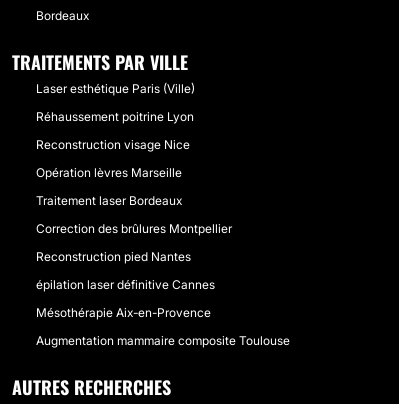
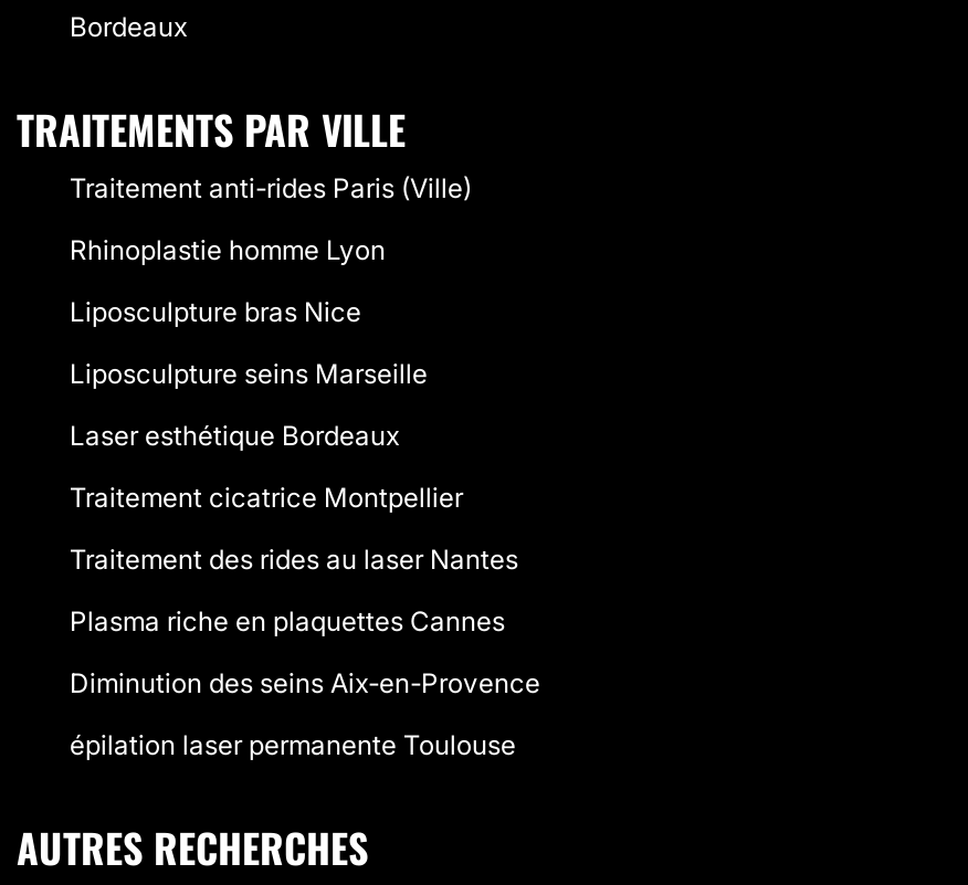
[36,81,195,96] Laser esthétique Paris (Ville) -> [70,171,472,204] Traitement anti-rides Paris (Ville)
[36,109,194,124] Réhaussement poitrine Lyon -> [70,233,386,266] Rhinoplastie homme Lyon
[36,137,190,152] Reconstruction visage Nice -> [70,295,361,328] Liposculpture bras Nice
[36,165,182,180] Opération lèvres Marseille -> [70,357,428,390] Liposculpture seins Marseille
[36,193,182,208] Traitement laser Bordeaux -> [70,419,399,452] Laser esthétique Bordeaux
[36,221,232,236] Correction des brûlures Montpellier -> [70,481,463,514] Traitement cicatrice Montpellier
[36,249,191,264] Reconstruction pied Nantes -> [70,542,518,576] Traitement des rides au laser Nantes
[36,277,215,292] épilation laser définitive Cannes -> [70,604,505,638] Plasma riche en plaquettes Cannes
[36,305,211,320] Mésothérapie Aix-en-Provence -> [70,666,540,699] Diminution des seins Aix-en-Provence
[36,333,290,348] Augmentation mammaire composite Toulouse -> [70,728,516,761] épilation laser permanente Toulouse

